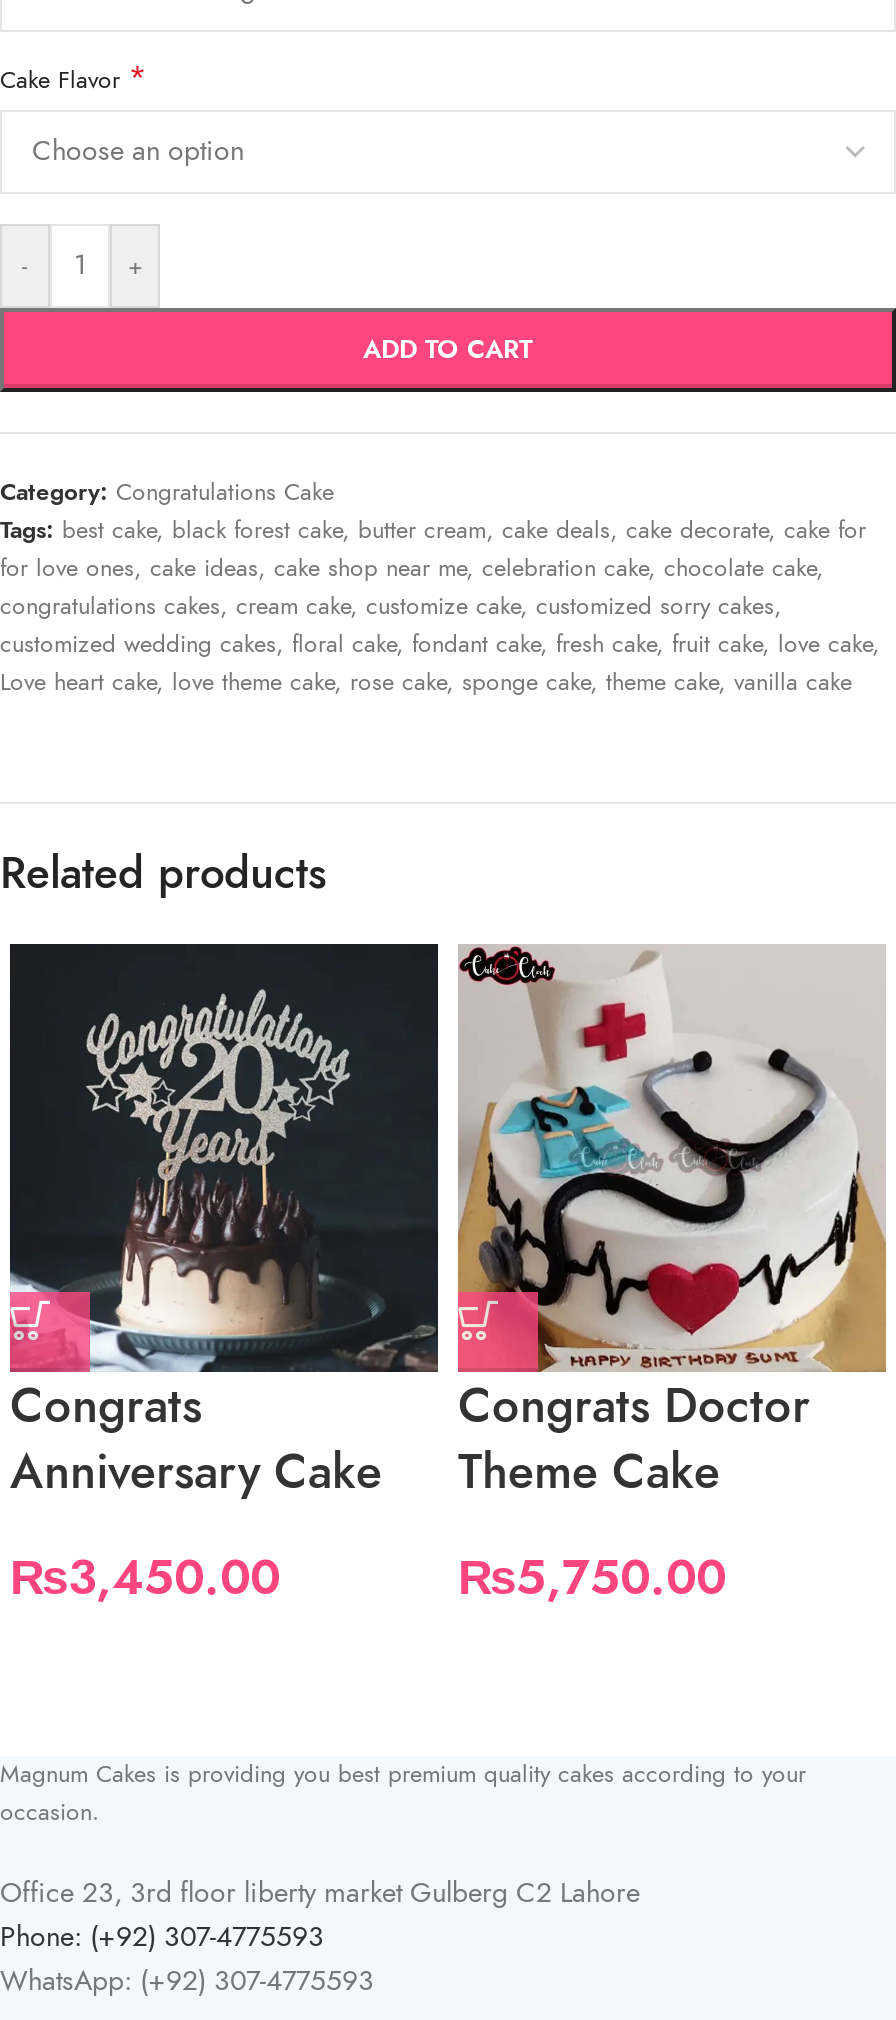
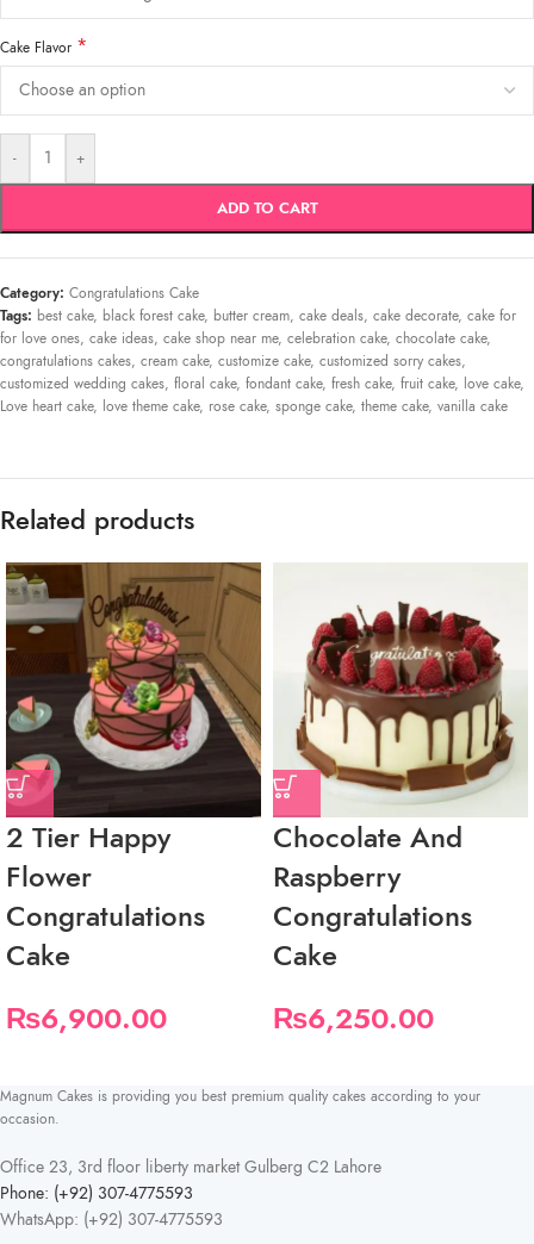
[8,942,440,1504] [image] | Congrats | Anniversary Cake -> [5,561,262,975] [image] | 2 Tier Happy | Flower | Congratulations | Cake
[458,944,888,1504] [image] | Congrats Doctor | Theme Cake -> [273,602,527,975] [image] | Chocolate And | Raspberry | Congratulations | Cake
[10,1544,280,1610] ₨3,450.00 -> [6,999,167,1038] ₨6,900.00
[458,1544,726,1610] ₨5,750.00 -> [273,999,434,1038] ₨6,250.00

